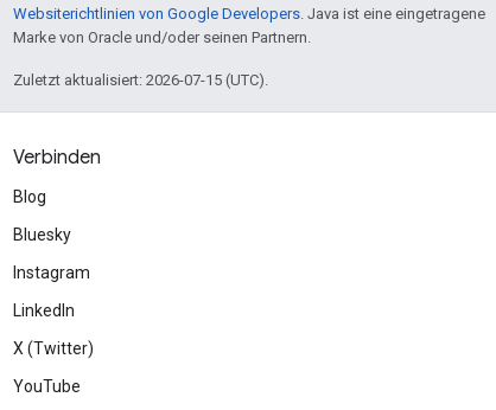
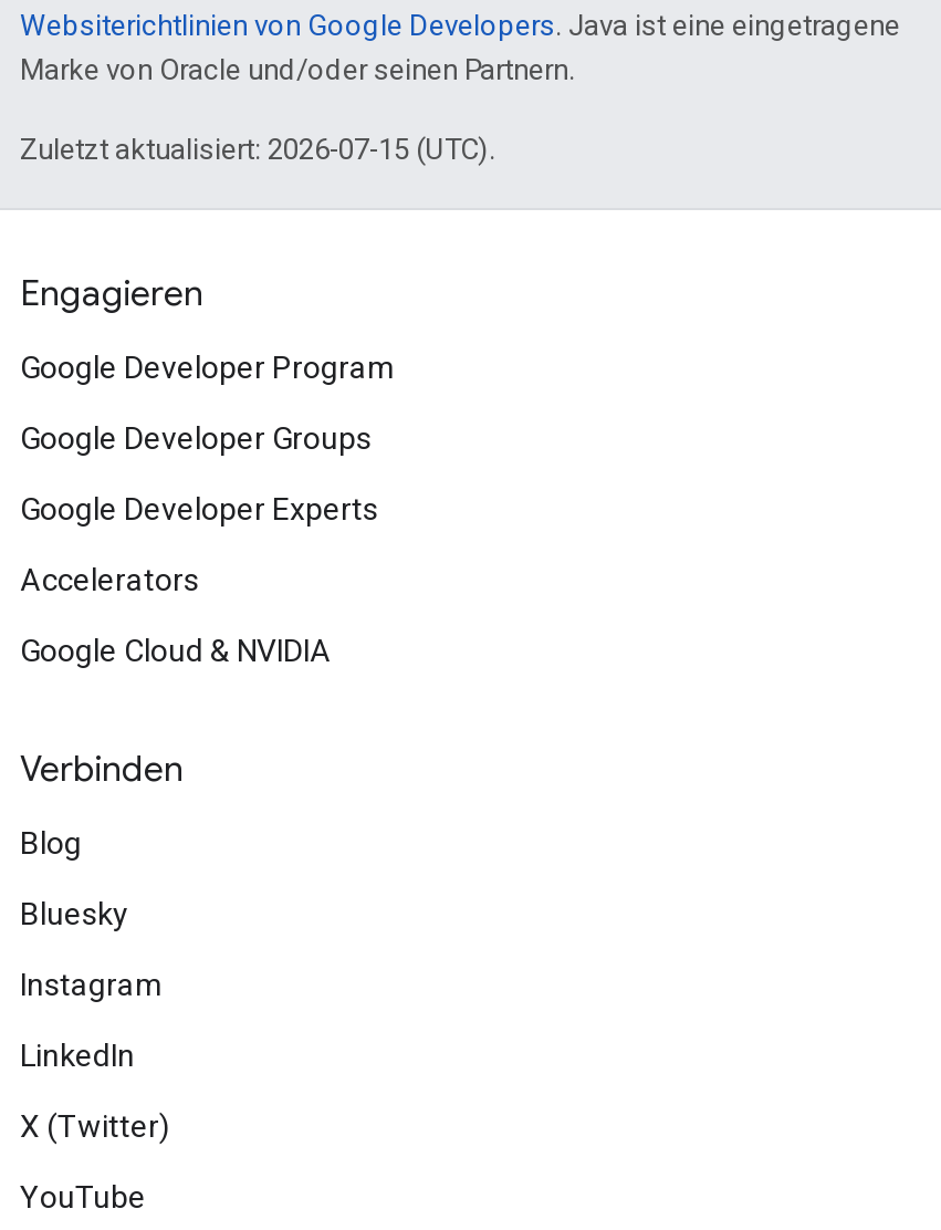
none -> [20,272,396,668] Engagieren | Google Developer Program | Google Developer Groups | Google Developer Experts | Accelerators | Google Cloud & NVIDIA

